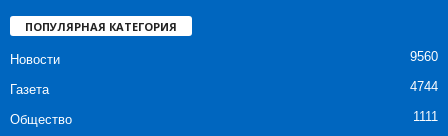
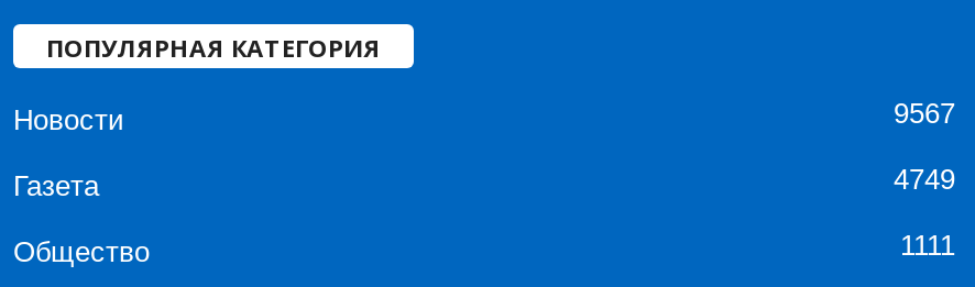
[410,49,438,64] 9560 -> [894,96,955,129] 9567
[410,79,438,94] 4744 -> [894,162,955,195] 4749

